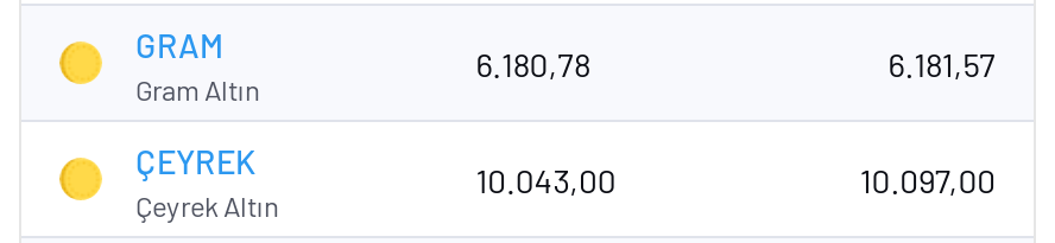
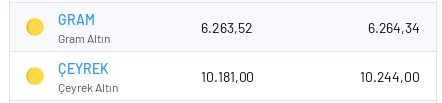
[476,43,590,83] 6.180,78 -> [201,18,252,35] 6.263,52
[888,43,996,83] 6.181,57 -> [368,18,420,35] 6.264,34
[476,159,616,199] 10.043,00 -> [201,67,254,84] 10.181,00
[860,159,996,199] 10.097,00 -> [360,67,420,84] 10.244,00

